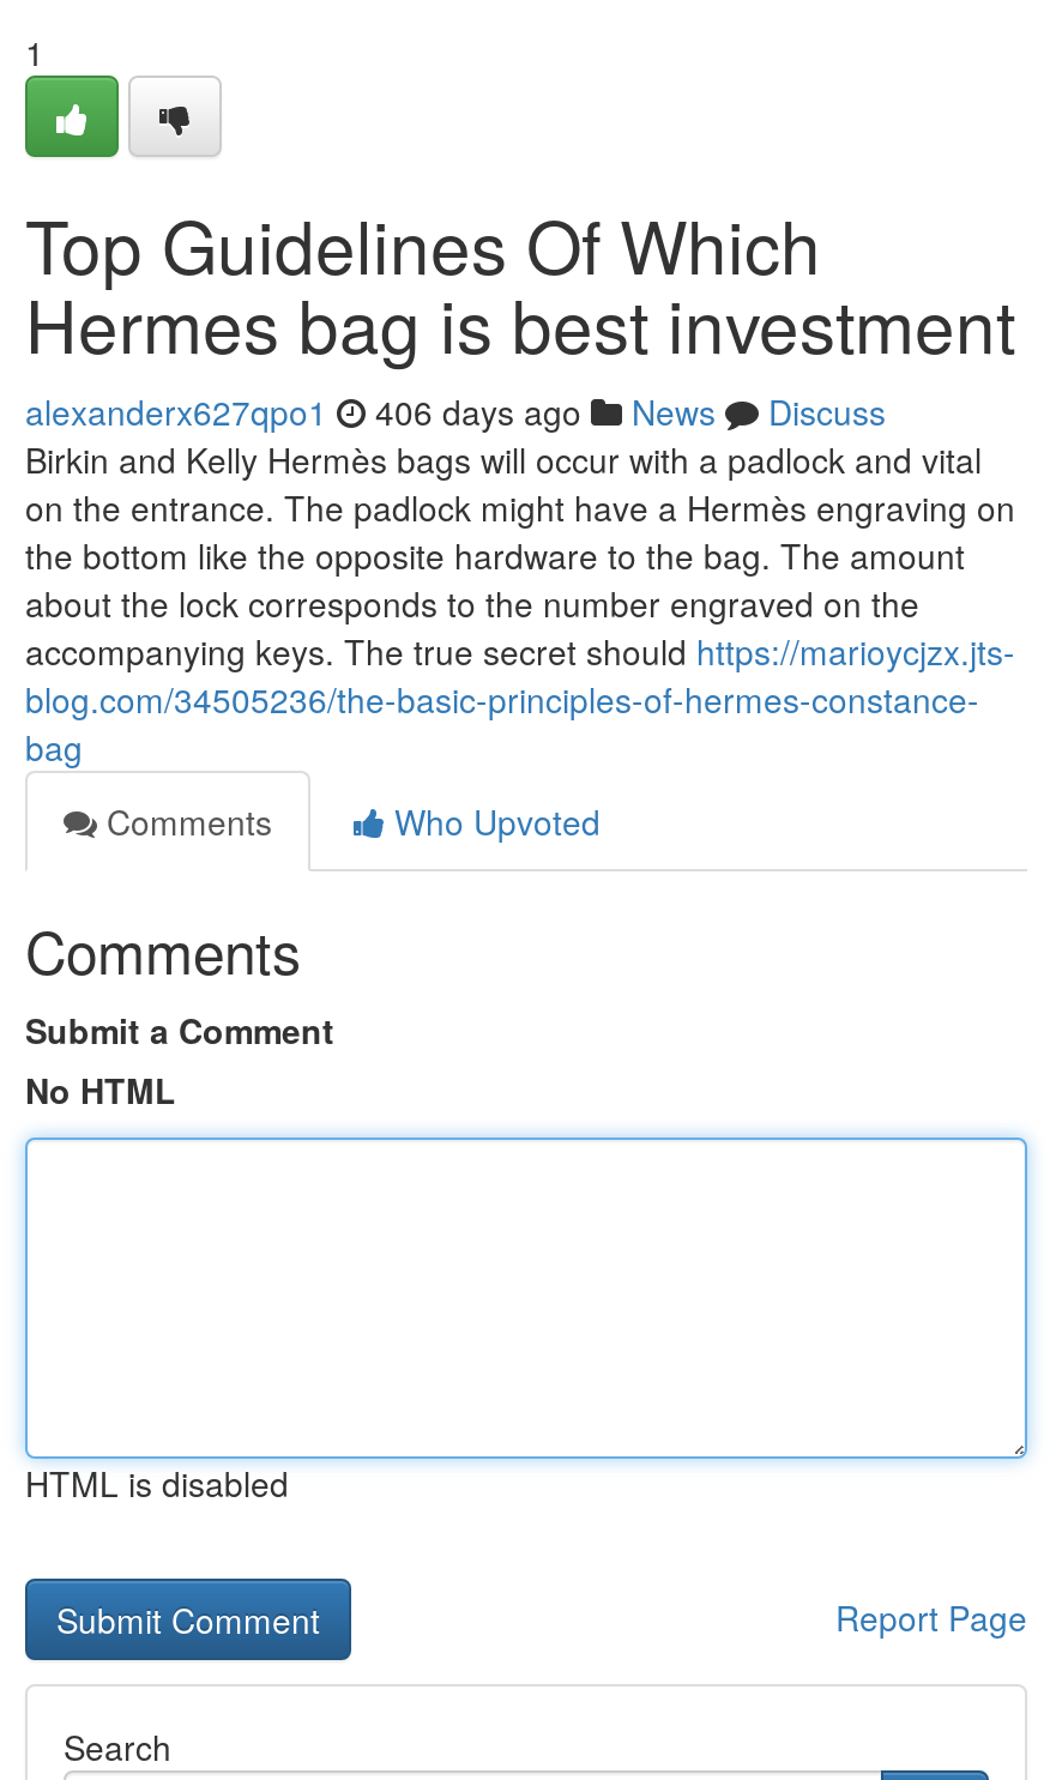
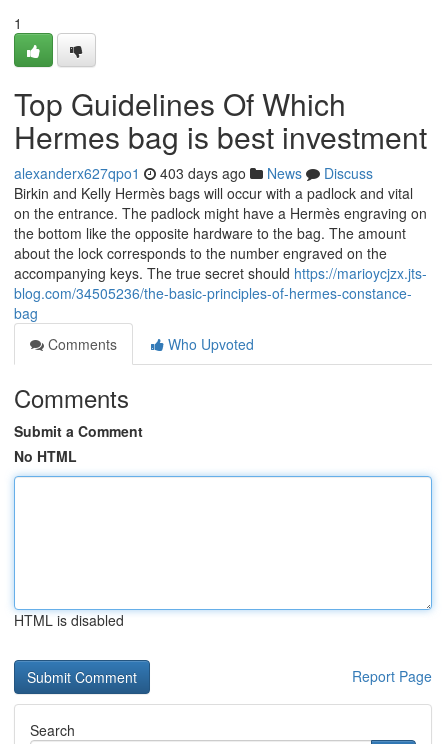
[25,387,886,435] alexanderx627qpo1 406 days ago News Discuss -> [14,163,373,183] alexanderx627qpo1 403 days ago News Discuss

